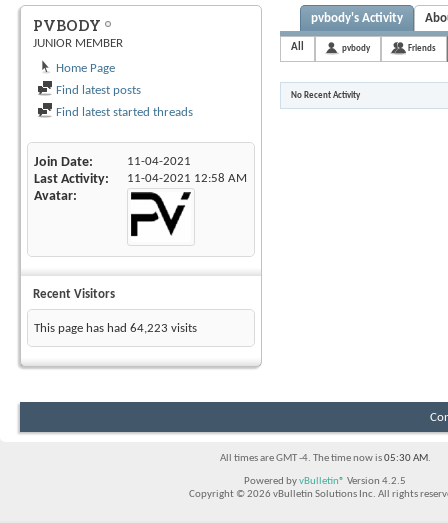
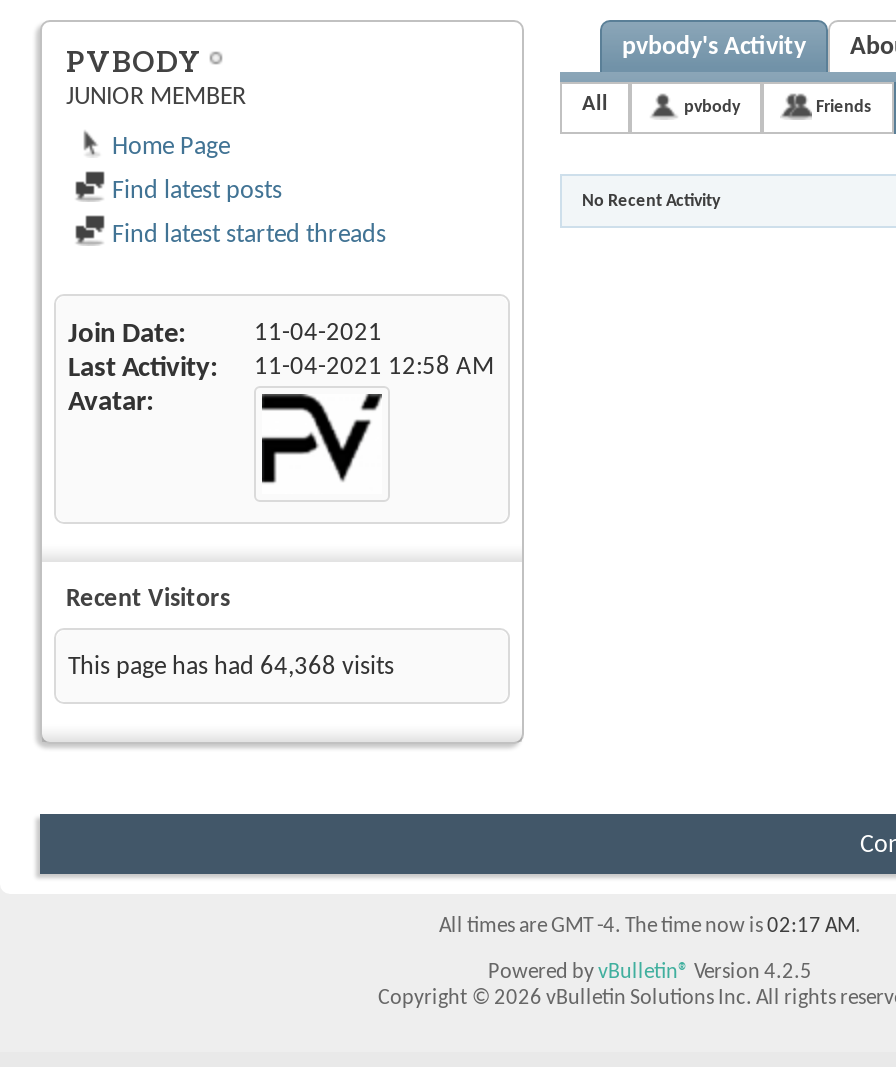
[34,322,197,335] This page has had 64,223 visits -> [68,655,394,681] This page has had 64,368 visits
[219,453,430,464] All times are GMT -4. The time now is 05:30 AM. -> [439,917,861,939] All times are GMT -4. The time now is 02:17 AM.

